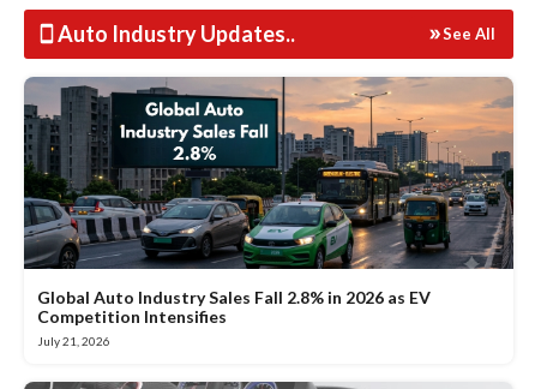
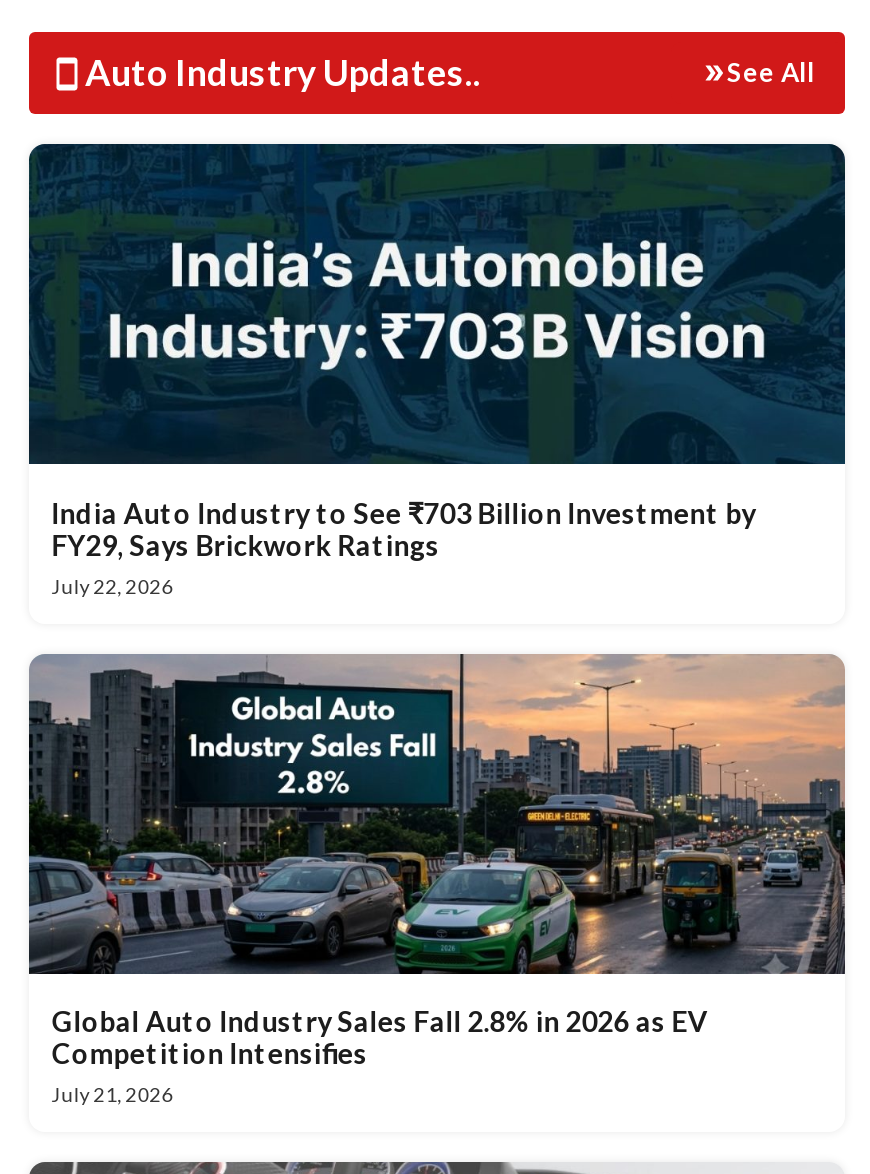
none -> [29,142,847,597] [image] | India Auto Industry to See ₹703 Billion Investment by | FY29, Says Brickwork Ratings | July 22, 2026

